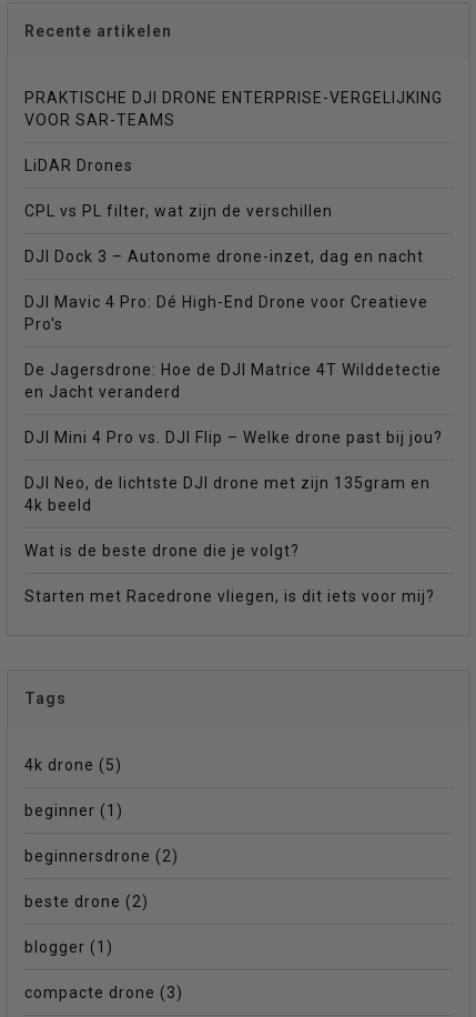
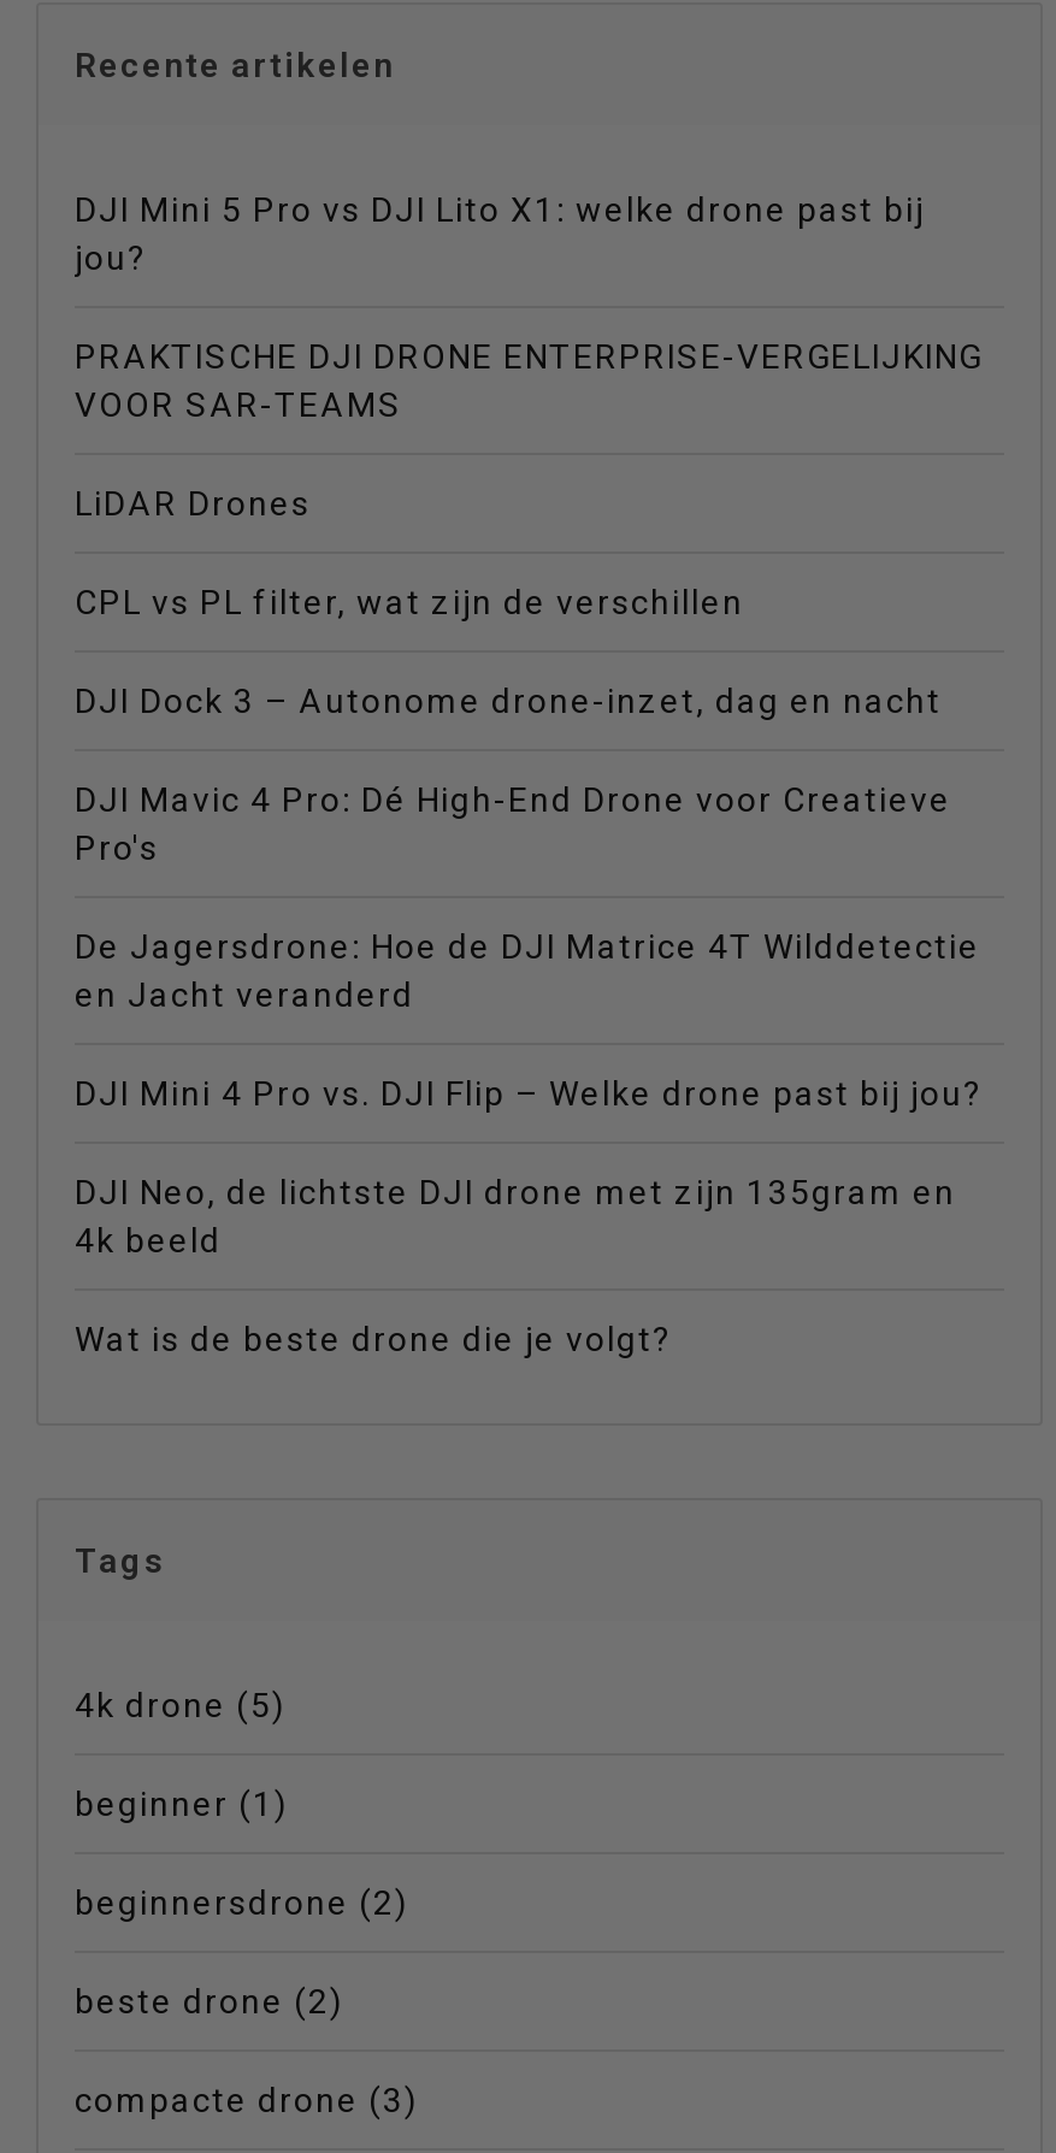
none -> [75,190,925,277] DJI Mini 5 Pro vs DJI Lito X1: welke drone past bij | jou?
moved [24,89,443,560] -> [75,337,983,1359]: PRAKTISCHE DJI DRONE ENTERPRISE-VERGELIJKING | VOOR SAR-TEAMS | LiDAR Drones | ... | 4k beeld | Wat is de beste drone die je volgt?
[24,587,435,605] Starten met Racedrone vliegen, is dit iets voor mij? -> none
moved [24,690,179,911] -> [75,1542,409,2021]: Tags | 4k drone (5) | beginner (1) | beginnersdrone (2) | beste drone (2)
[24,938,113,956] blogger (1) -> none

